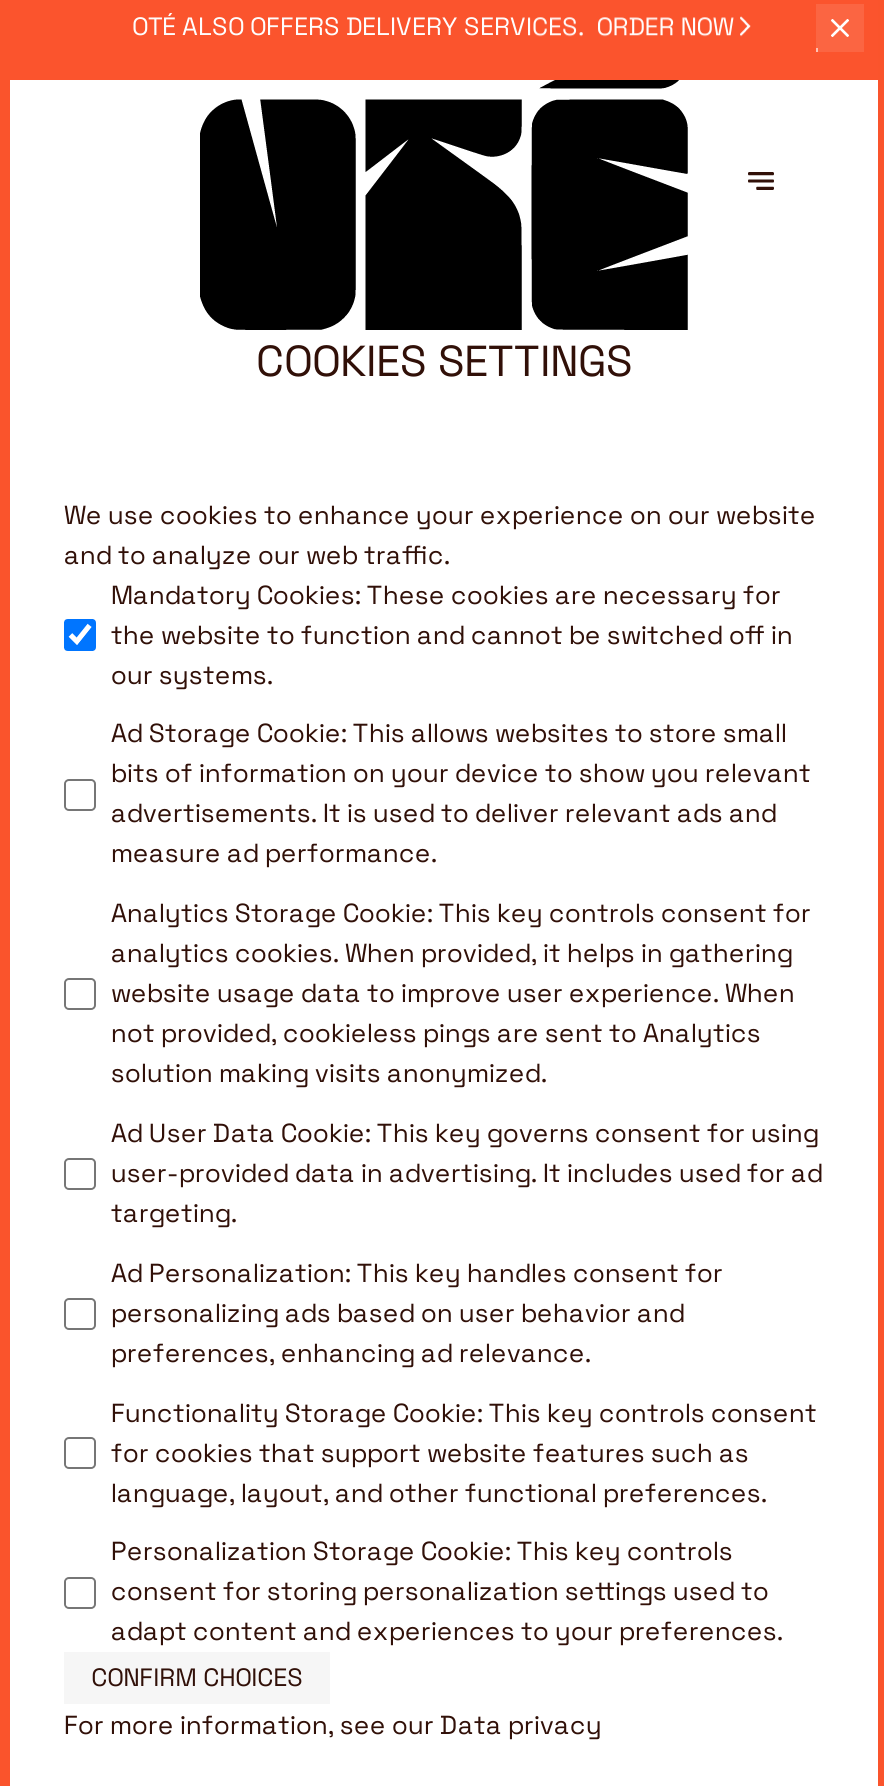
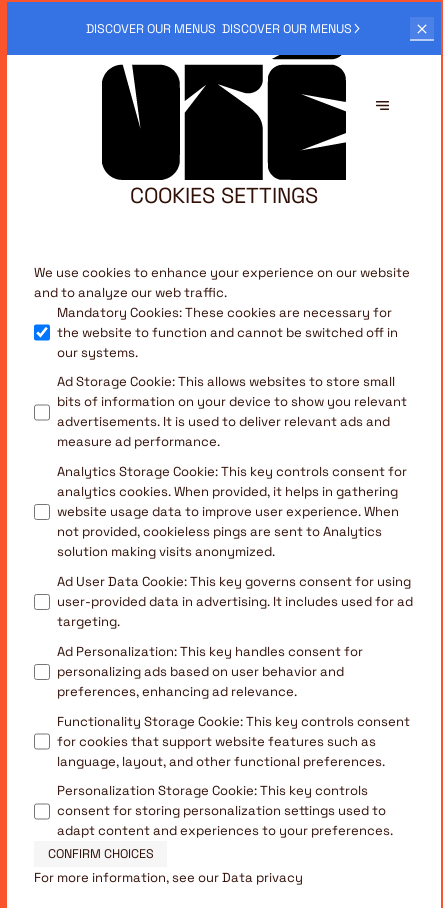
[132,11,735,43] OTÉ ALSO OFFERS DELIVERY SERVICES. ORDER NOW -> [85,20,352,36] DISCOVER OUR MENUS DISCOVER OUR MENUS

